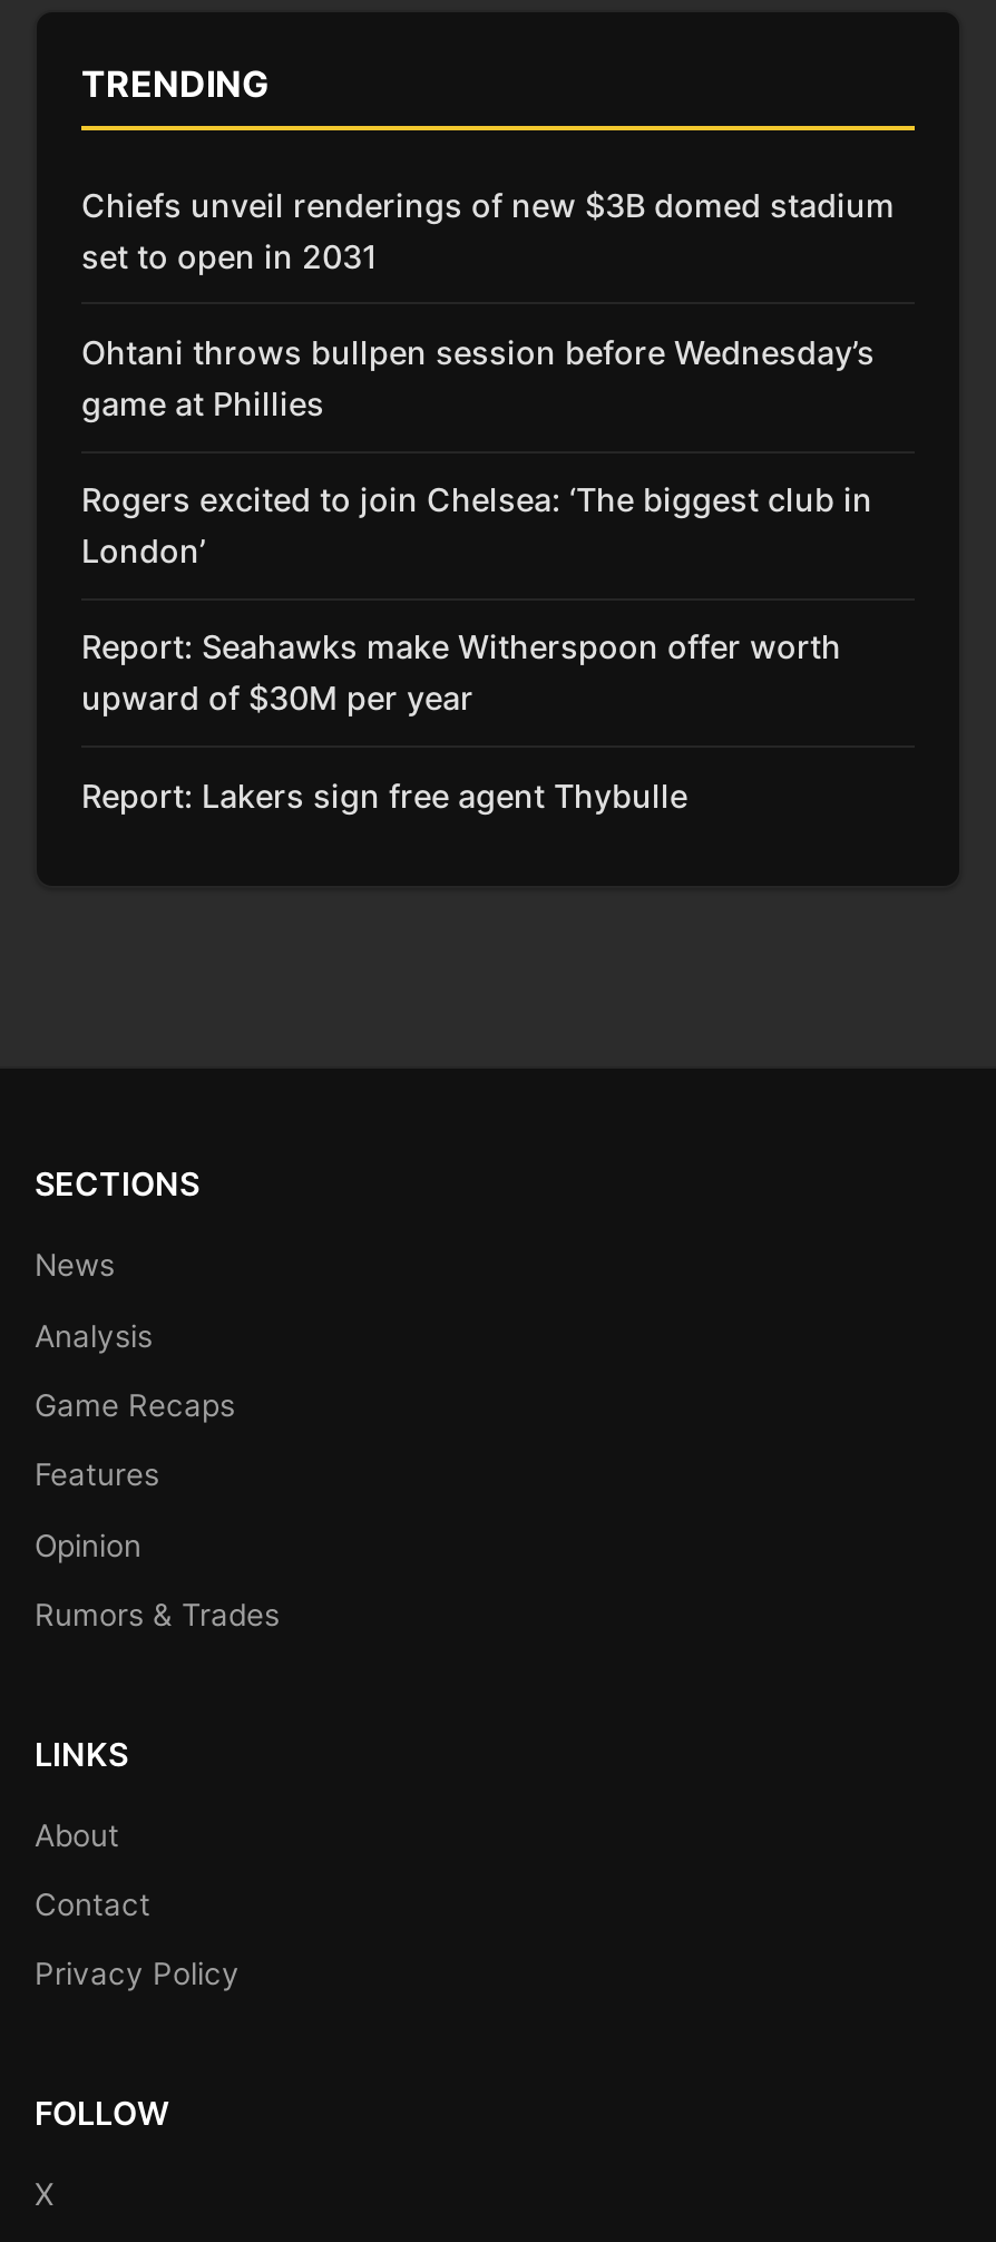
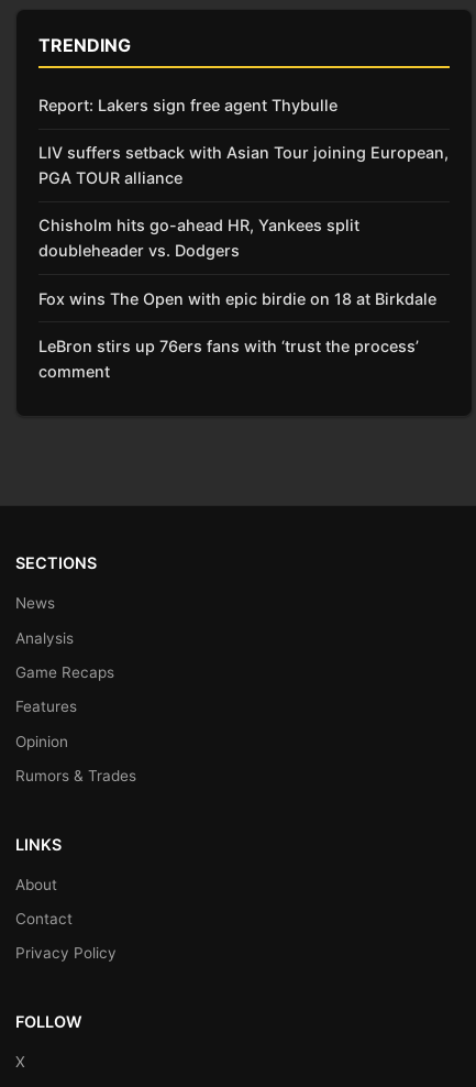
[81,186,895,718] Chiefs unveil renderings of new $3B domed stadium | set to open in 2031 | Ohtani throws bullpen session before Wednesday’s | game at Phillies | Rogers excited to join Chelsea: ‘The biggest club in | London’ | Report: Seahawks make Witherspoon offer worth | upward of $30M per year -> none
moved [81,776,687,814] -> [38,96,337,114]: Report: Lakers sign free agent Thybulle
none -> [38,143,449,380] LIV suffers setback with Asian Tour joining European, | PGA TOUR alliance | Chisholm hits go-ahead HR, Yankees split | doubleheader vs. Dodgers | Fox wins The Open with epic birdie on 18 at Birkdale | LeBron stirs up 76ers fans with ‘trust the process’ | comment

